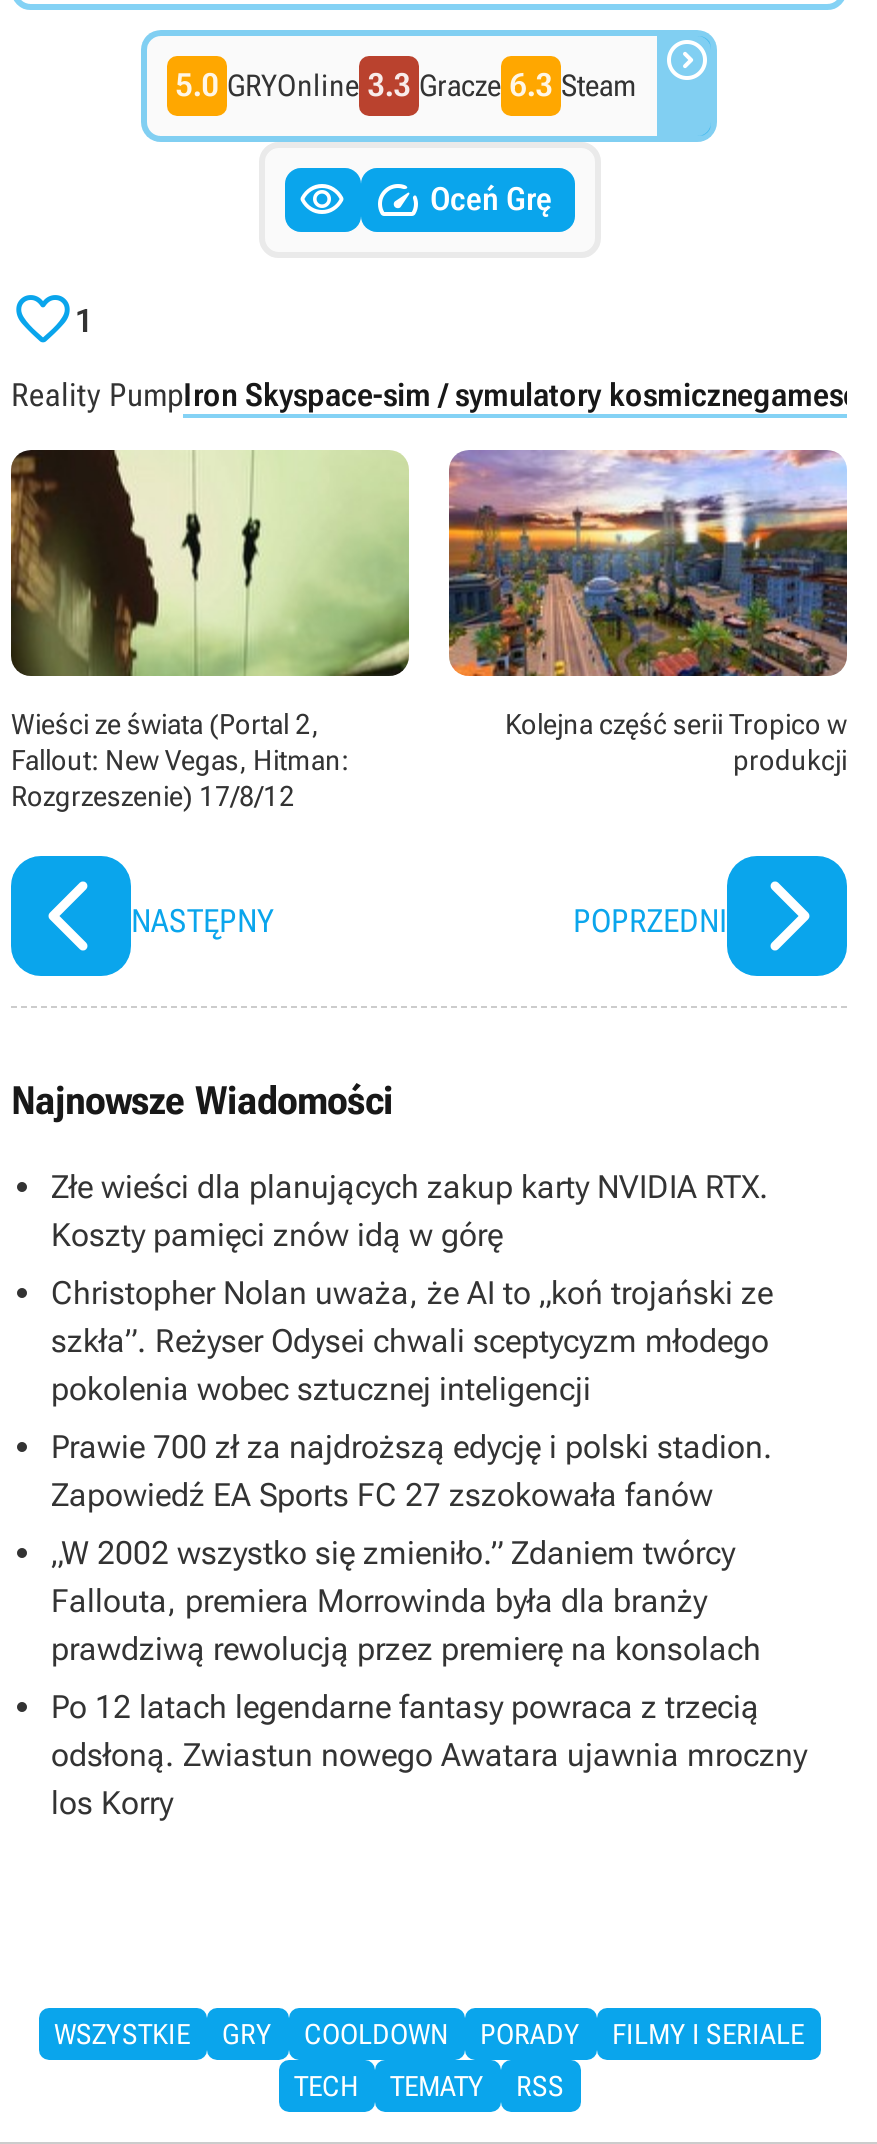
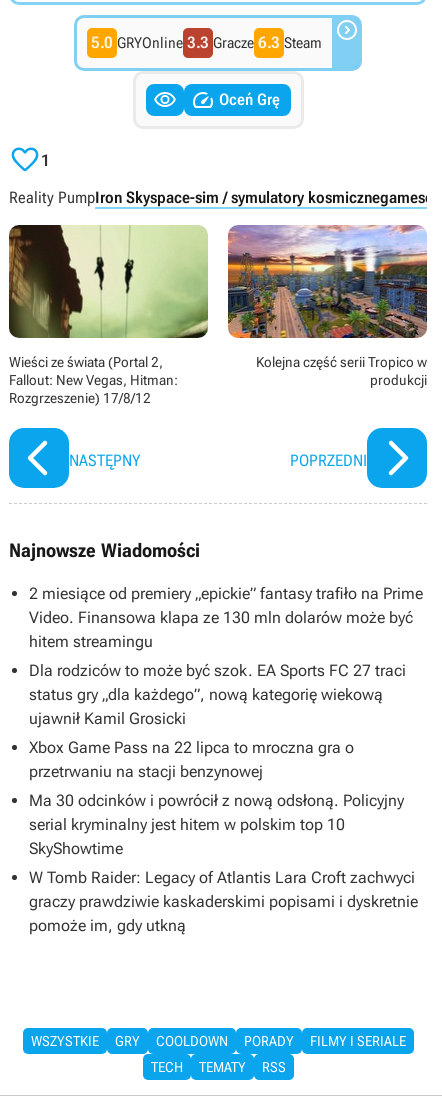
[51,1167,769,1253] Złe wieści dla planujących zakup karty NVIDIA RTX. | Koszty pamięci znów idą w górę -> [29,583,423,650] 2 miesiące od premiery „epickie” fantasy trafiło na Prime | Video. Finansowa klapa ze 130 mln dolarów może być | hitem streamingu
[51,1273,773,1407] Christopher Nolan uważa, że AI to „koń trojański ze | szkła”. Reżyser Odysei chwali sceptycyzm młodego | pokolenia wobec sztucznej inteligencji -> [29,660,406,727] Dla rodziców to może być szok. EA Sports FC 27 traci | status gry „dla każdego”, nową kategorię wiekową | ujawnił Kamil Grosicki
[51,1427,773,1513] Prawie 700 zł za najdroższą edycję i polski stadion. | Zapowiedź EA Sports FC 27 zszokowała fanów -> [29,737,354,780] Xbox Game Pass na 22 lipca to mroczna gra o | przetrwaniu na stacji benzynowej
[51,1533,761,1667] „W 2002 wszystko się zmieniło.” Zdaniem twórcy | Fallouta, premiera Morrowinda była dla branży | prawdziwą rewolucją przez premierę na konsolach -> [29,790,404,857] Ma 30 odcinków i powrócił z nową odsłoną. Policyjny | serial kryminalny jest hitem w polskim top 10 | SkyShowtime
[51,1687,807,1821] Po 12 latach legendarne fantasy powraca z trzecią | odsłoną. Zwiastun nowego Awatara ujawnia mroczny | los Korry -> [29,867,418,934] W Tomb Raider: Legacy of Atlantis Lara Croft zachwyci | graczy prawdziwie kaskaderskimi popisami i dyskretnie | pomoże im, gdy utkną

